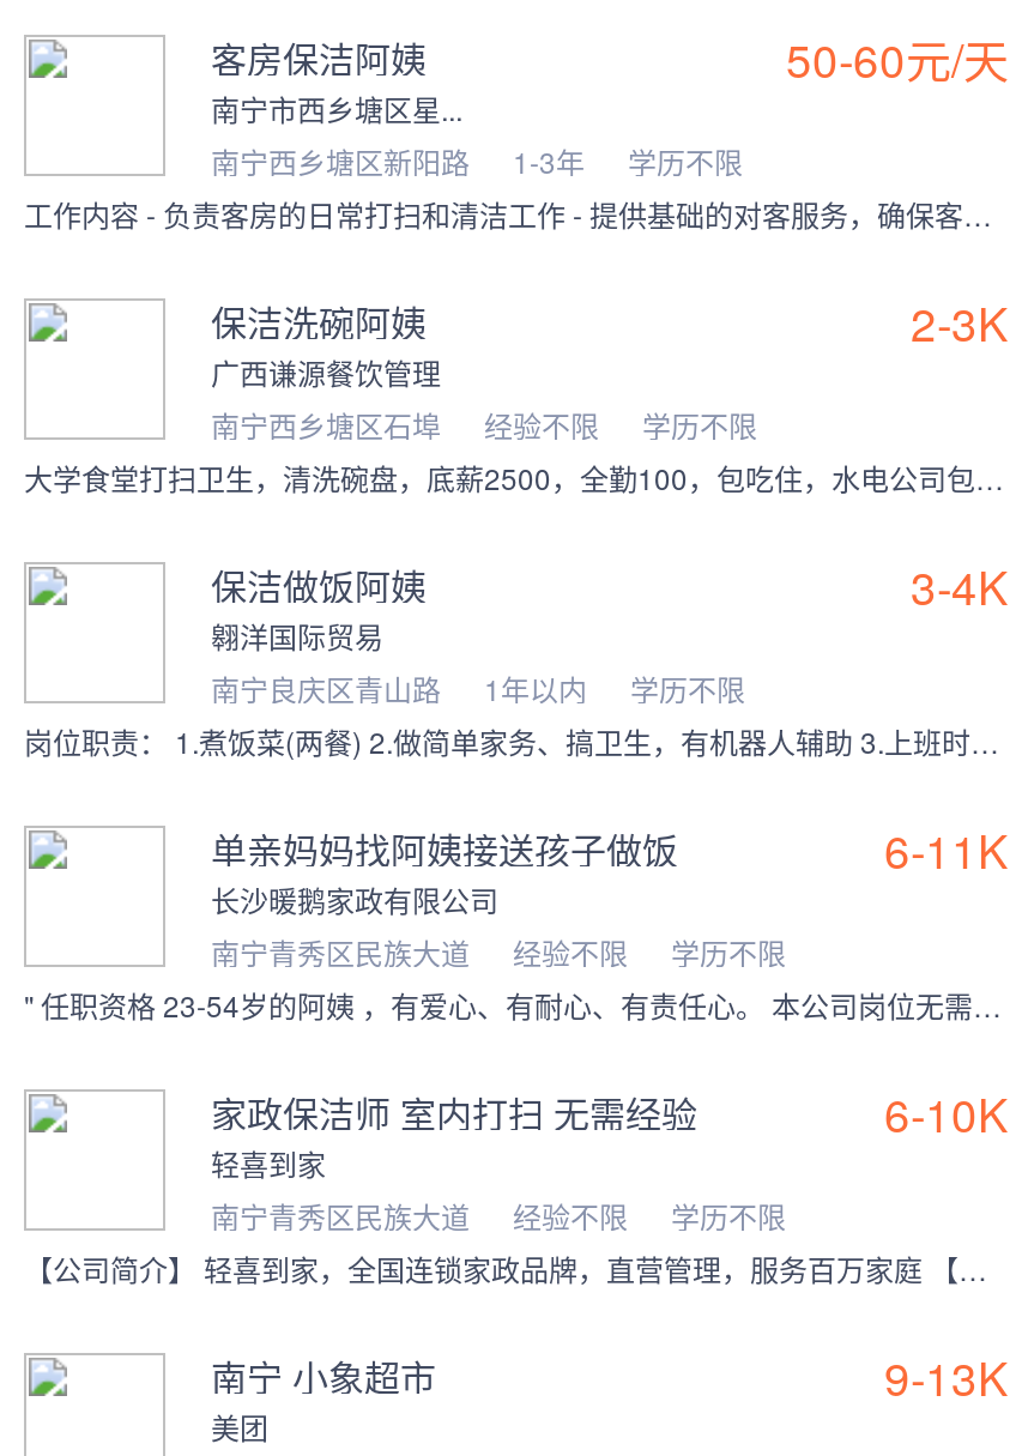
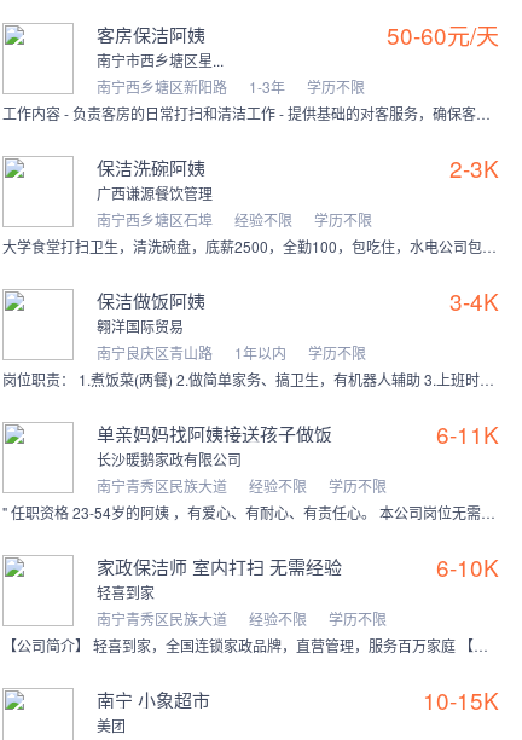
[884,1343,1009,1408] 9-13K -> [423,683,499,716] 10-15K

